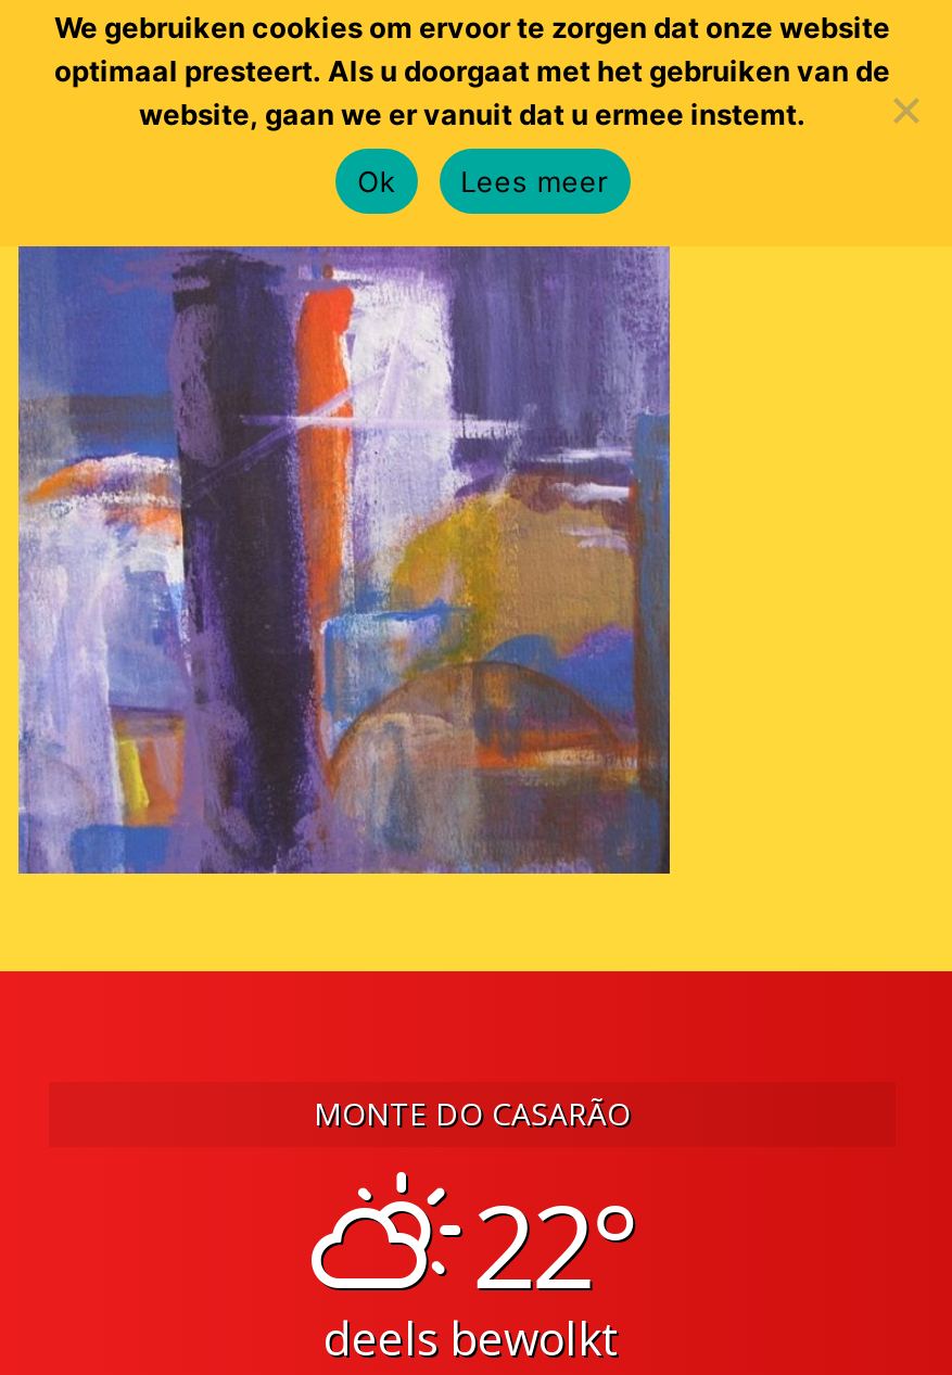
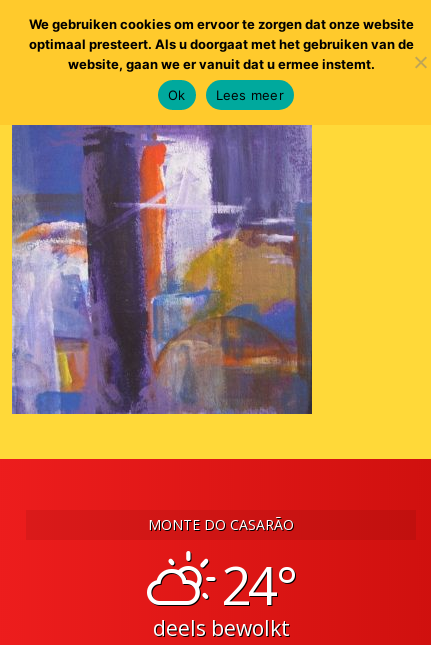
[472,1167,633,1321] 22° -> [221,549,295,620] 24°

